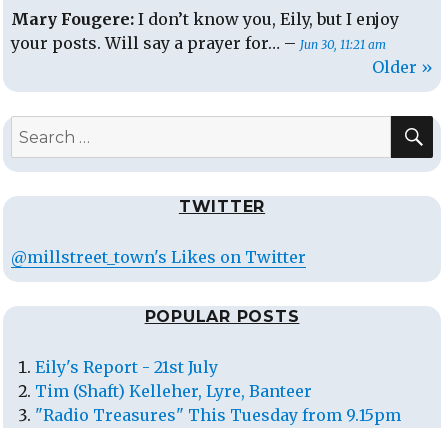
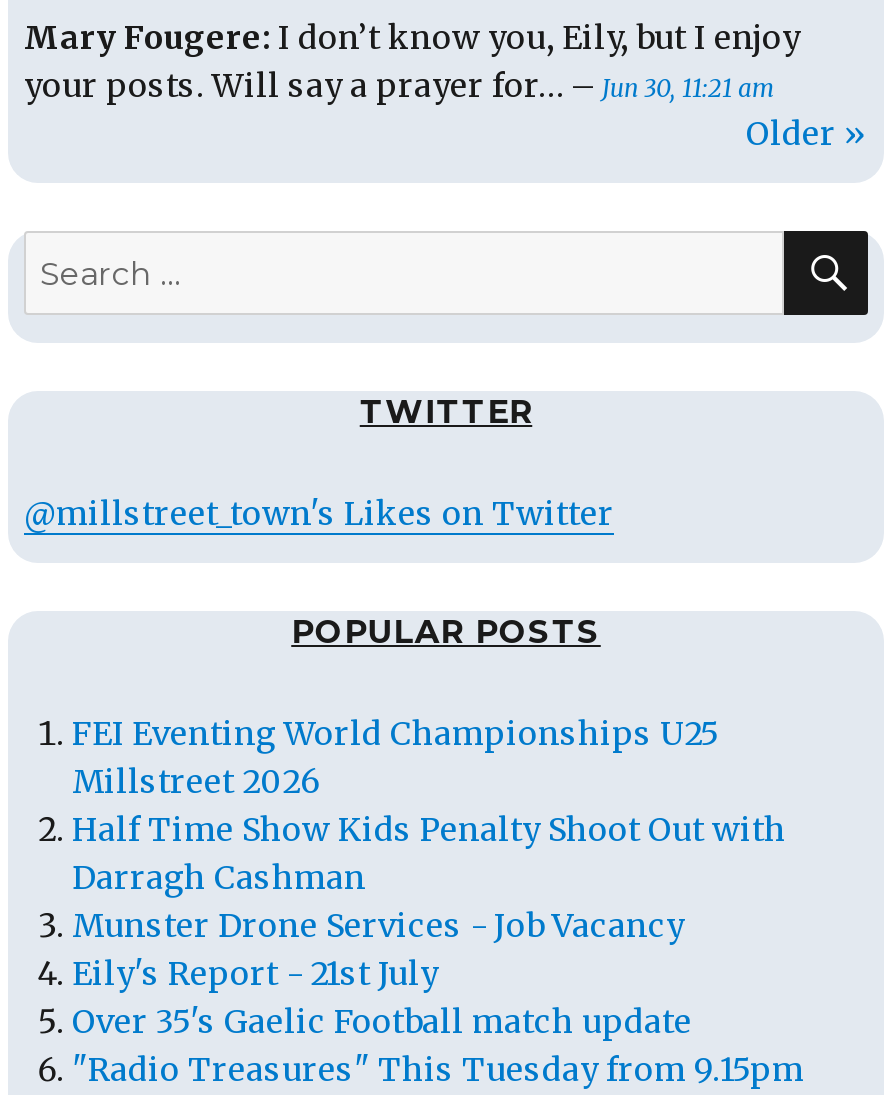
none -> [72,714,786,946] FEI Eventing World Championships U25 | Millstreet 2026 | Half Time Show Kids Penalty Shoot Out with | Darragh Cashman | Munster Drone Services - Job Vacancy
[35,381,312,401] Tim (Shaft) Kelleher, Lyre, Banteer -> [72,1002,692,1042] Over 35's Gaelic Football match update

